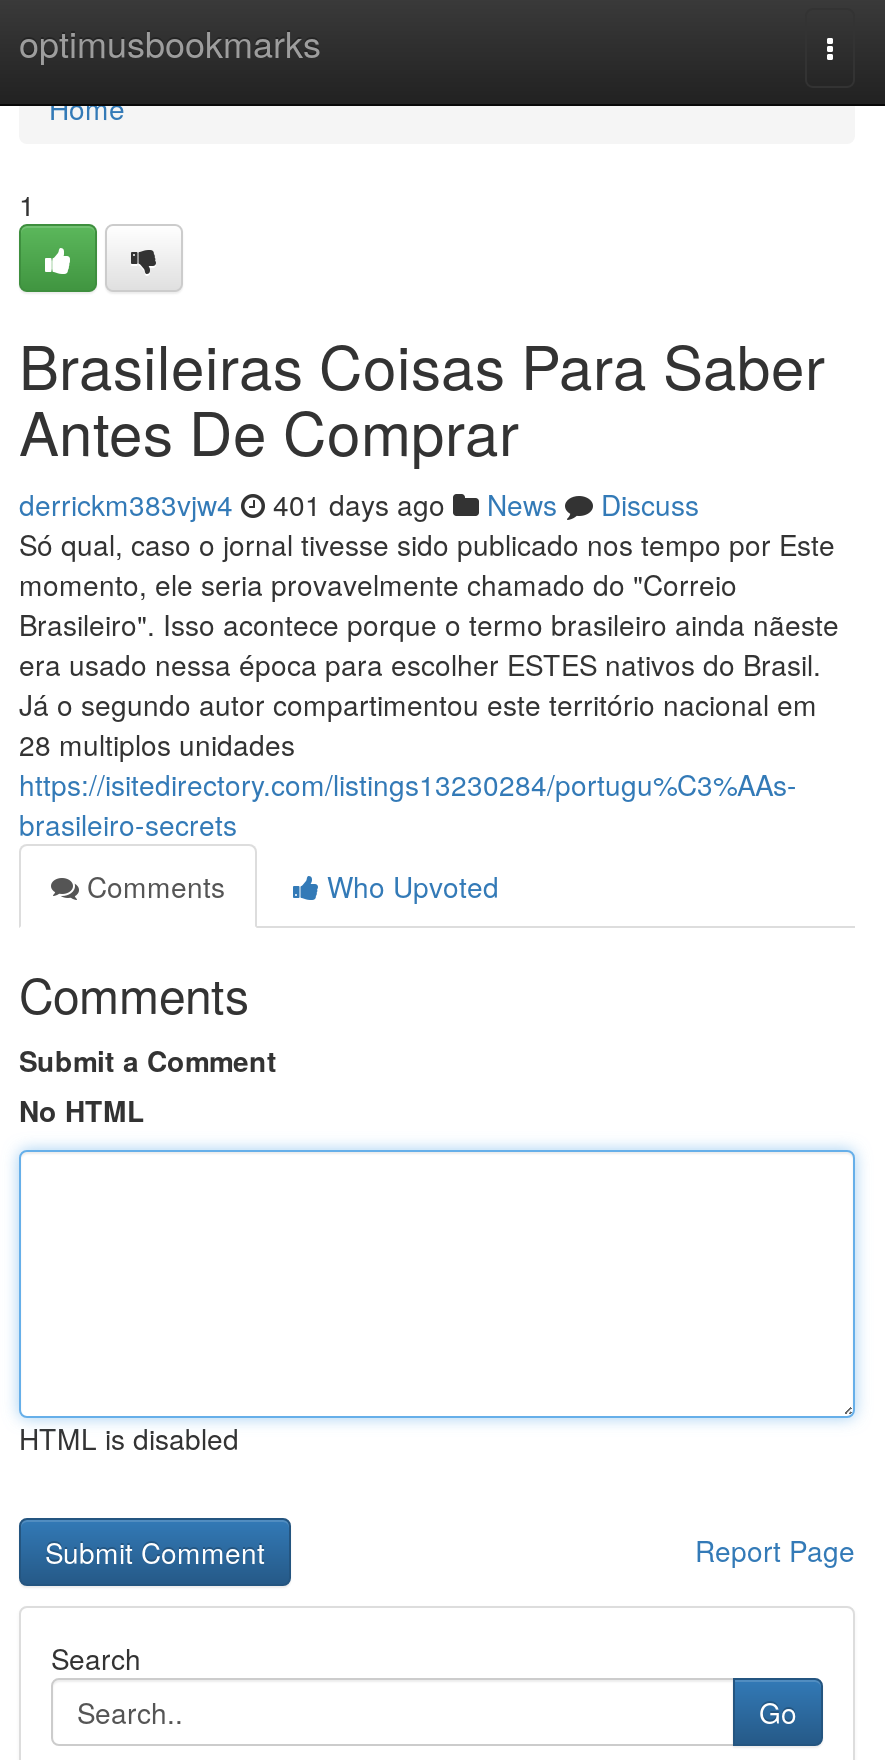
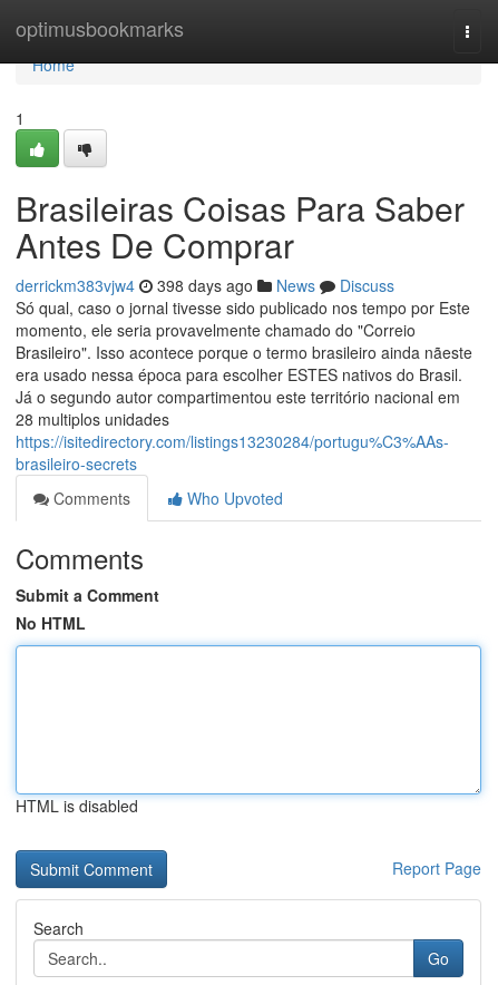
[19,484,699,524] derrickm383vjw4 401 days ago News Discuss -> [16,274,394,296] derrickm383vjw4 398 days ago News Discuss

